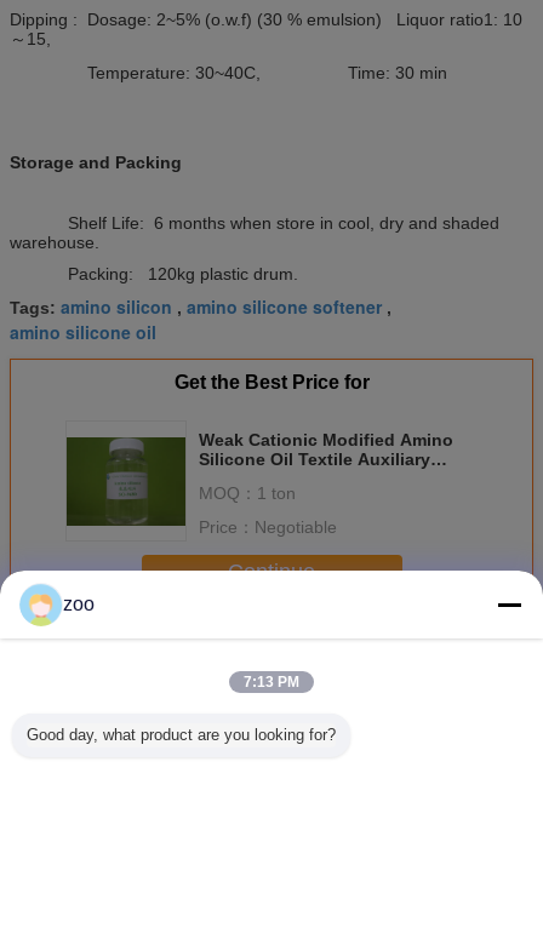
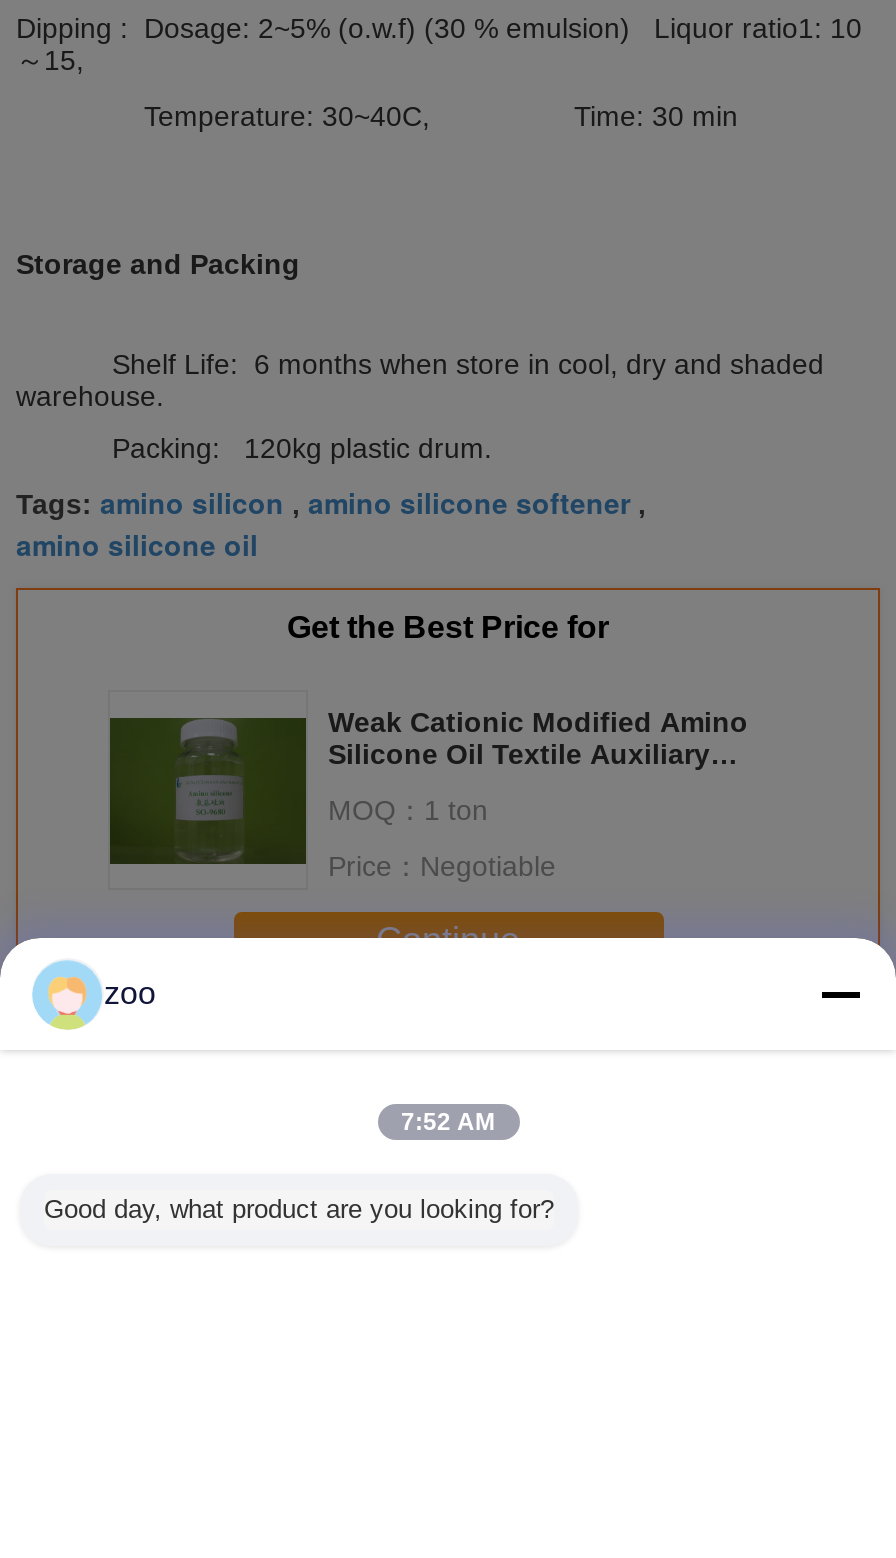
[244,674,299,691] 7:13 PM -> [401,1108,495,1136] 7:52 AM

